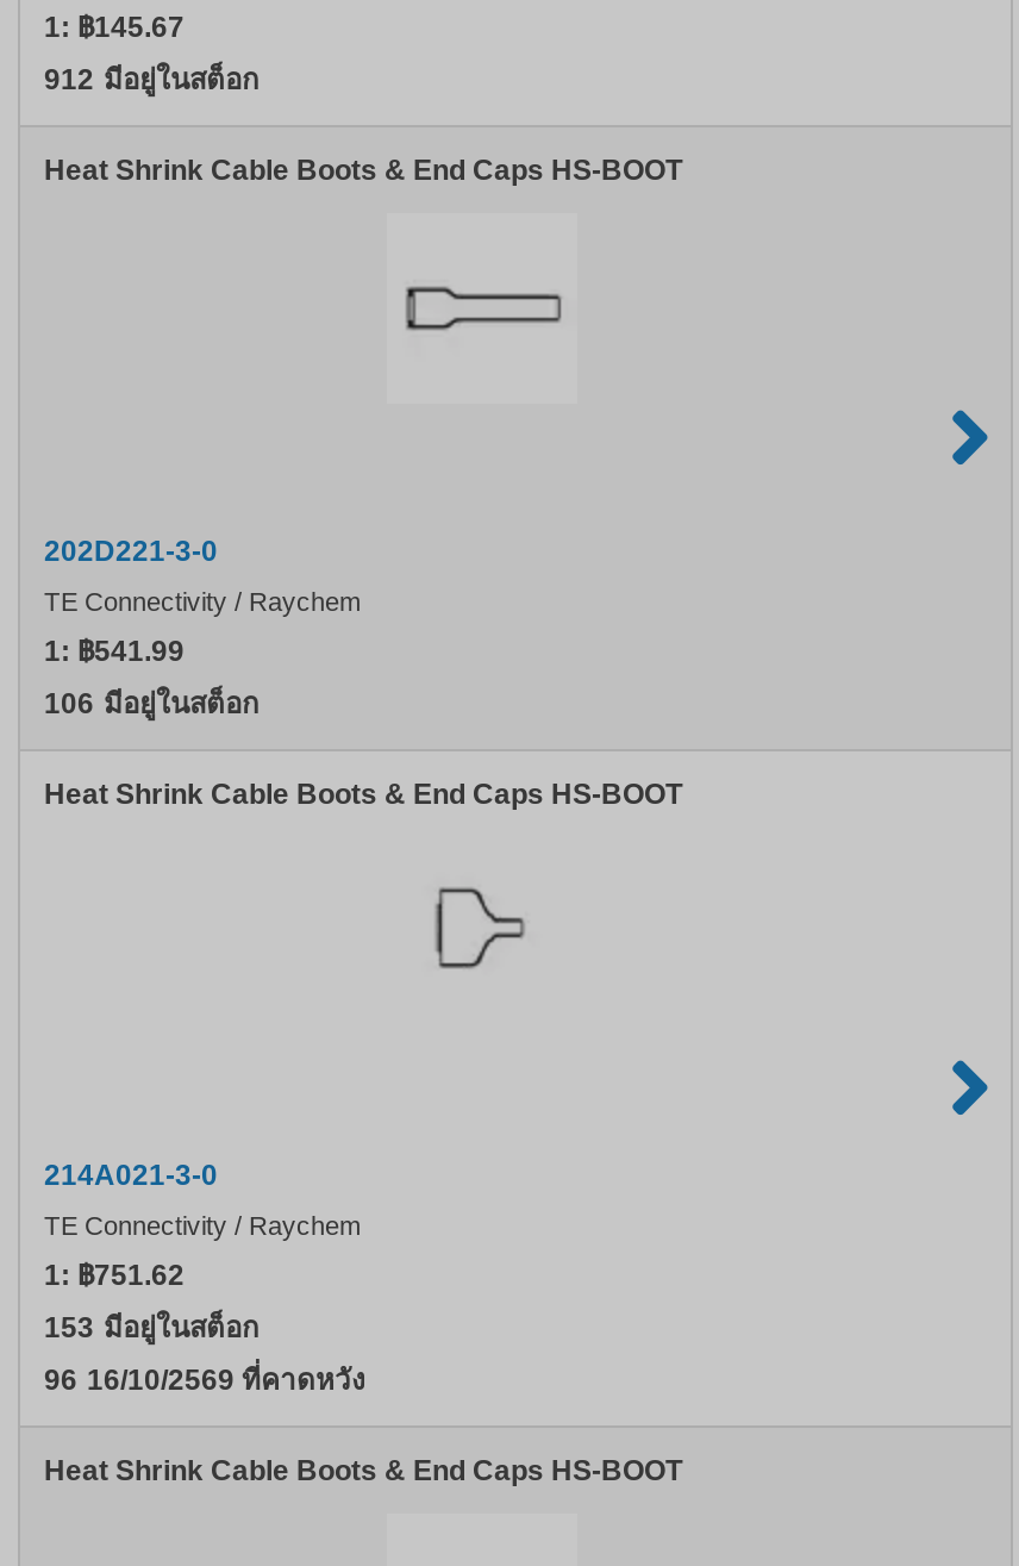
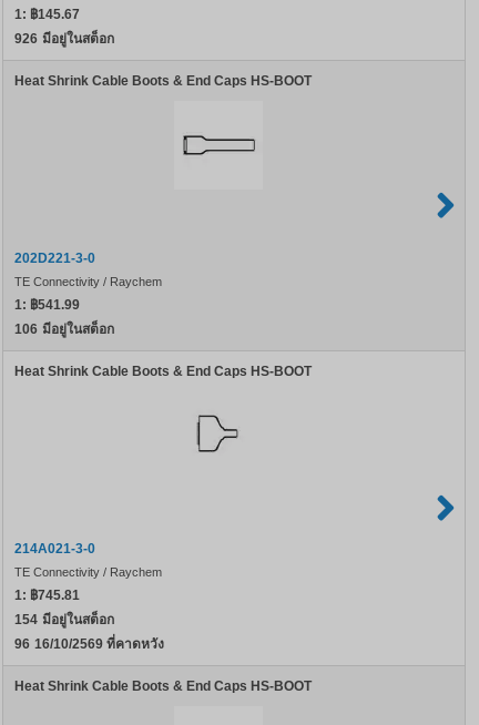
[44,63,258,96] 912 มีอยู่ในสต็อก -> [14,31,114,47] 926 มีอยู่ในสต็อก
[44,1259,185,1292] 1:฿751.62 -> [14,588,80,603] 1:฿745.81
[44,1311,258,1344] 153 มีอยู่ในสต็อก -> [14,612,114,627] 154 มีอยู่ในสต็อก

